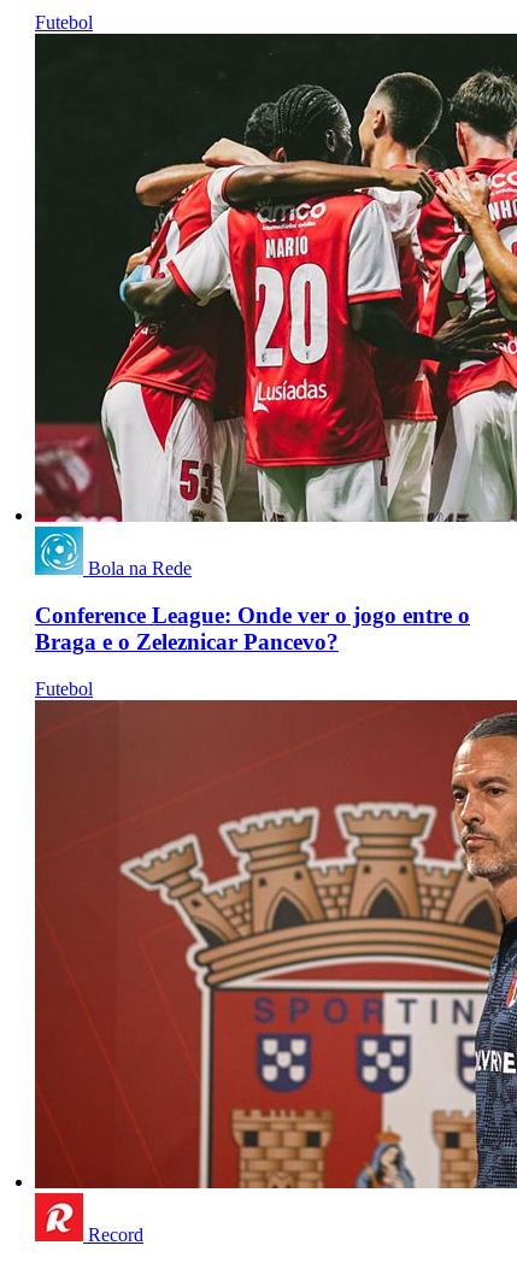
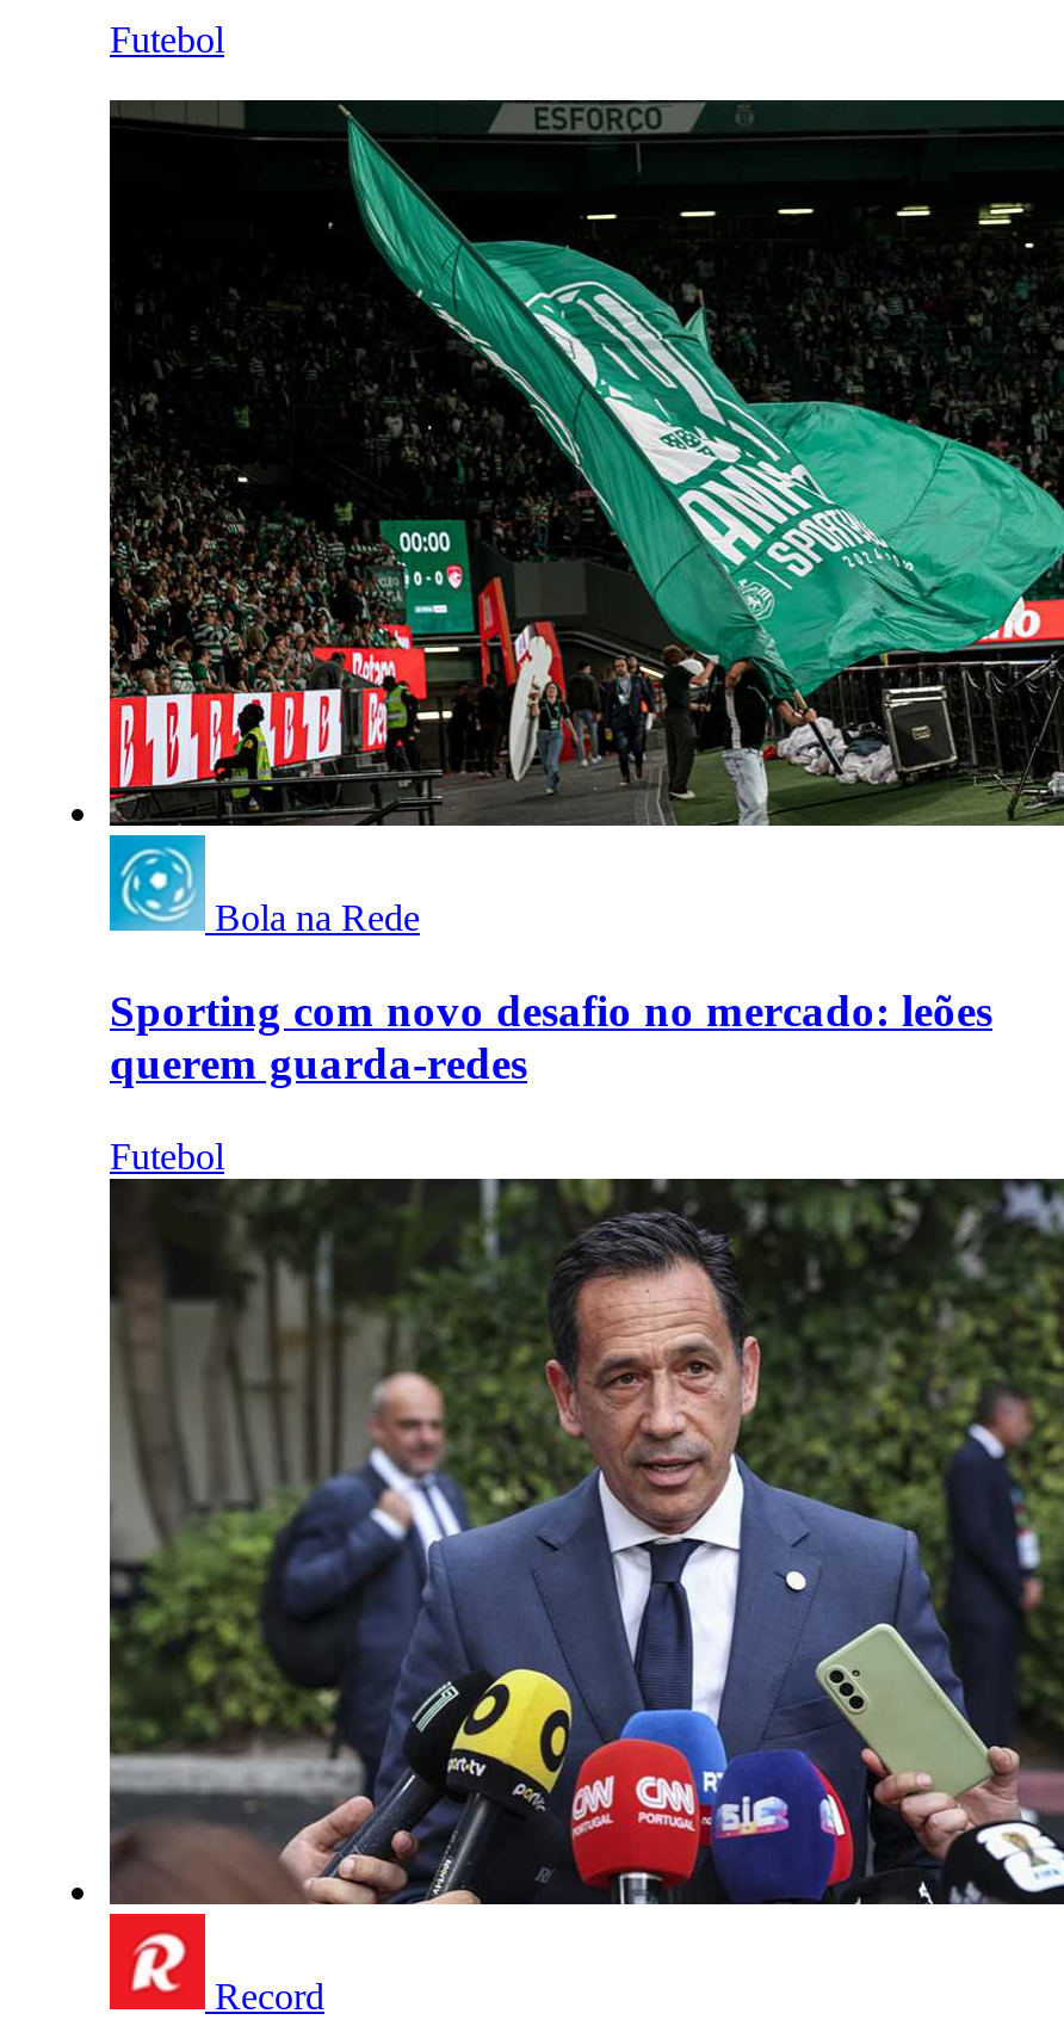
[34,33,513,522] [image] -> [107,62,1057,828] [image]
[35,603,470,654] Conference League: Onde ver o jogo entre o | Braga e o Zeleznicar Pancevo? -> [110,986,992,1088] Sporting com novo desafio no mercado: leões | querem guarda-redes
[34,699,513,1189] [image] -> [107,1176,1057,1907] [image]

